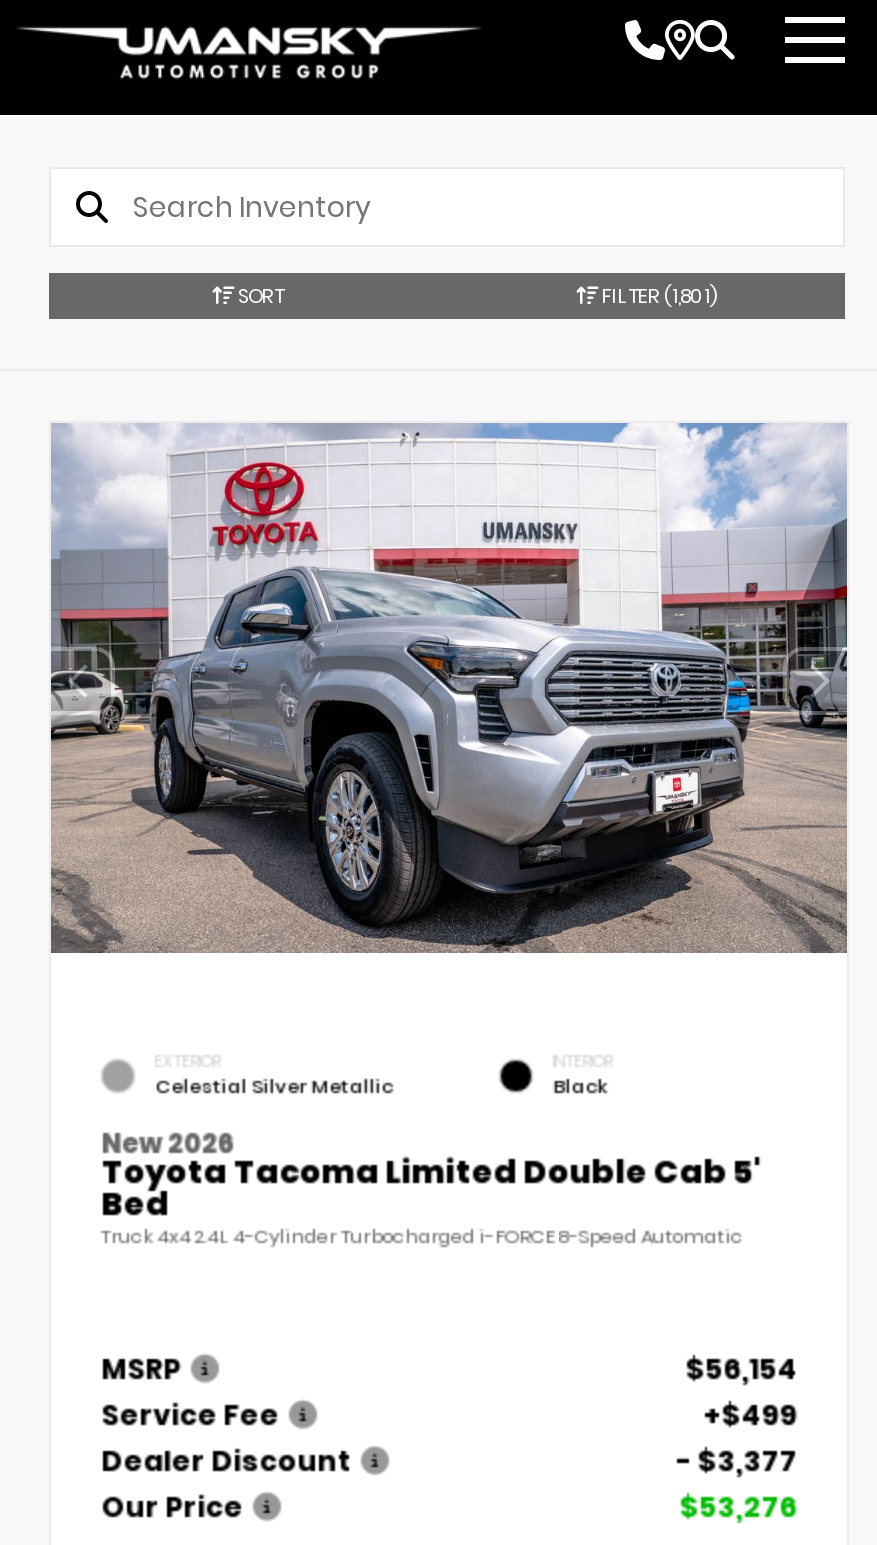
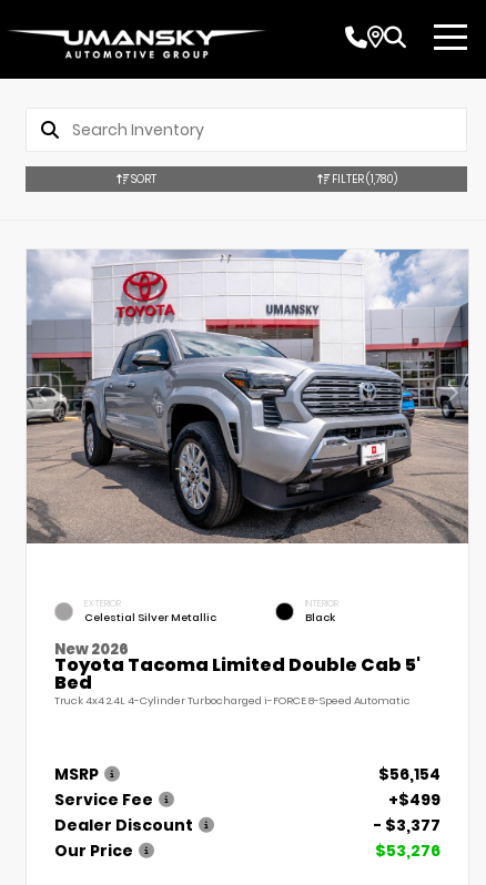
[598,281,716,311] FILTER (1,801) -> [329,171,397,187] FILTER (1,780)

